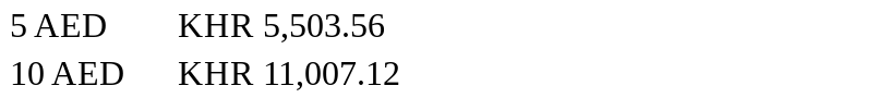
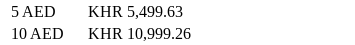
[10,6,385,43] 5 AED KHR 5,503.56 -> [11,3,183,20] 5 AED KHR 5,499.63
[10,54,400,91] 10 AED KHR 11,007.12 -> [11,25,191,42] 10 AED KHR 10,999.26

